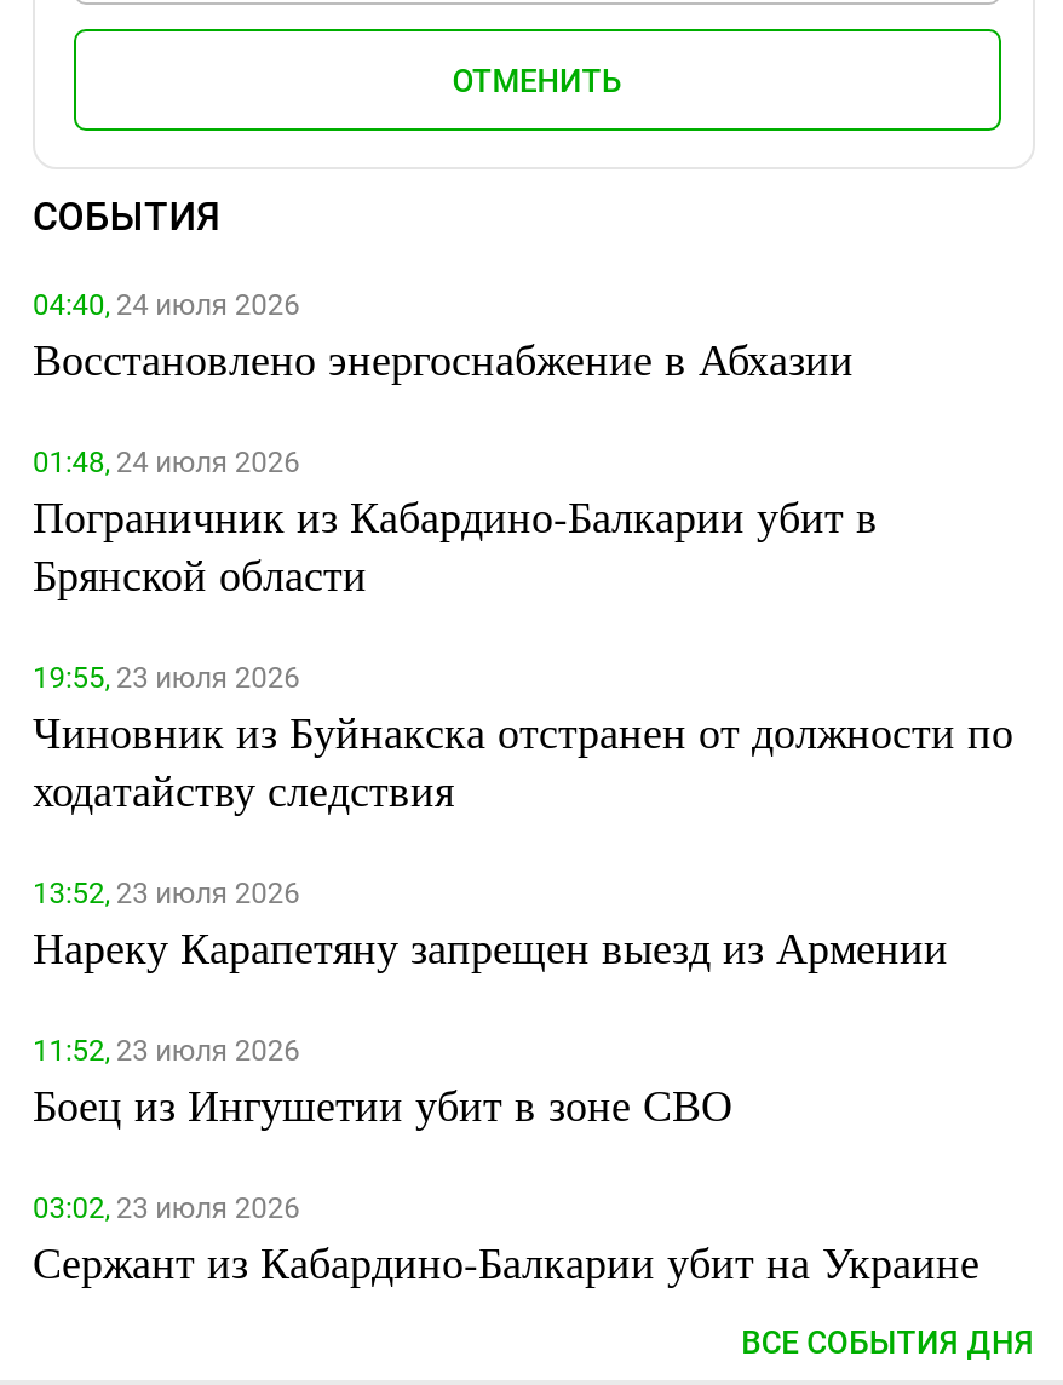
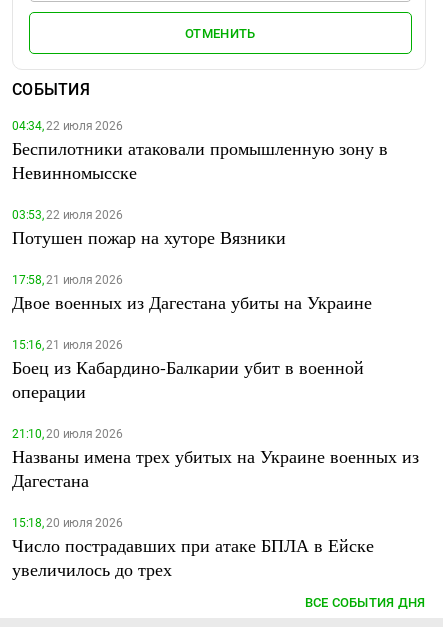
[33,288,854,387] 04:40, 24 июля 2026 | Восстановлено энергоснабжение в Абхазии -> [12,119,388,184] 04:34, 22 июля 2026 | Беспилотники атаковали промышленную зону в | Невинномысске
[33,446,878,603] 01:48, 24 июля 2026 | Пограничник из Кабардино-Балкарии убит в | Брянской области -> [12,208,286,249] 03:53, 22 июля 2026 | Потушен пожар на хуторе Вязники
[33,661,1013,818] 19:55, 23 июля 2026 | Чиновник из Буйнакска отстранен от должности по | ходатайству следствия -> [12,273,372,314] 17:58, 21 июля 2026 | Двое военных из Дагестана убиты на Украине
[33,877,948,976] 13:52, 23 июля 2026 | Нареку Карапетяну запрещен выезд из Армении -> [12,338,364,403] 15:16, 21 июля 2026 | Боец из Кабардино-Балкарии убит в военной | операции
[33,1034,732,1133] 11:52, 23 июля 2026 | Боец из Ингушетии убит в зоне СВО -> [12,427,419,492] 21:10, 20 июля 2026 | Названы имена трех убитых на Украине военных из | Дагестана
[33,1191,979,1291] 03:02, 23 июля 2026 | Сержант из Кабардино-Балкарии убит на Украине -> [12,516,374,581] 15:18, 20 июля 2026 | Число пострадавших при атаке БПЛА в Ейске | увеличилось до трех

